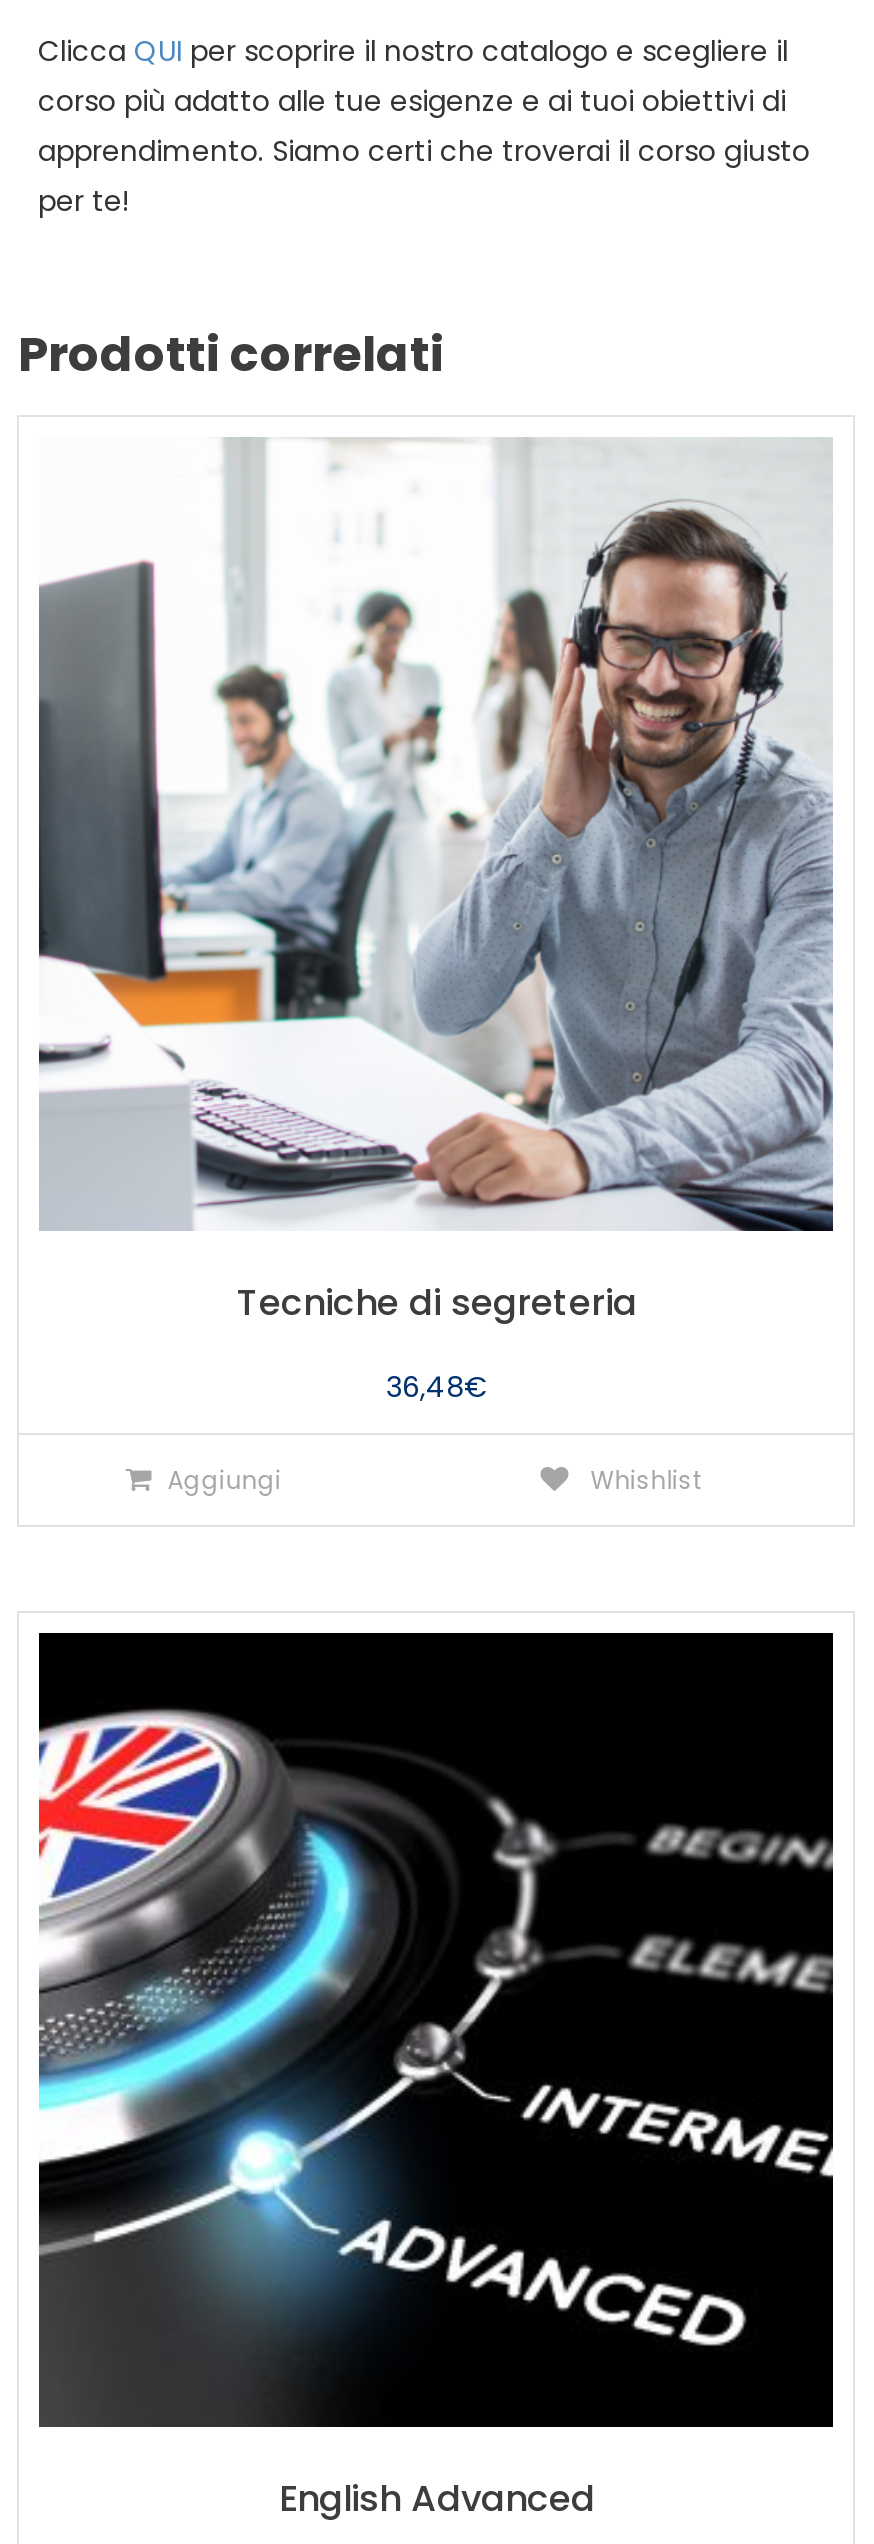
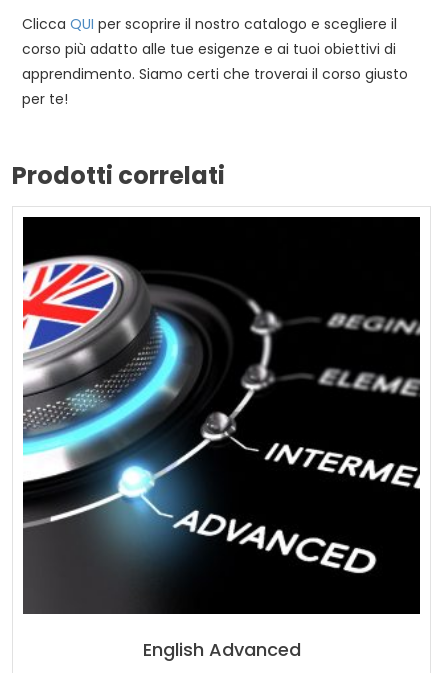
[37,437,835,1496] [image] | Tecniche di segreteria | 36,48€ | Aggiungi | Whishlist -> none

